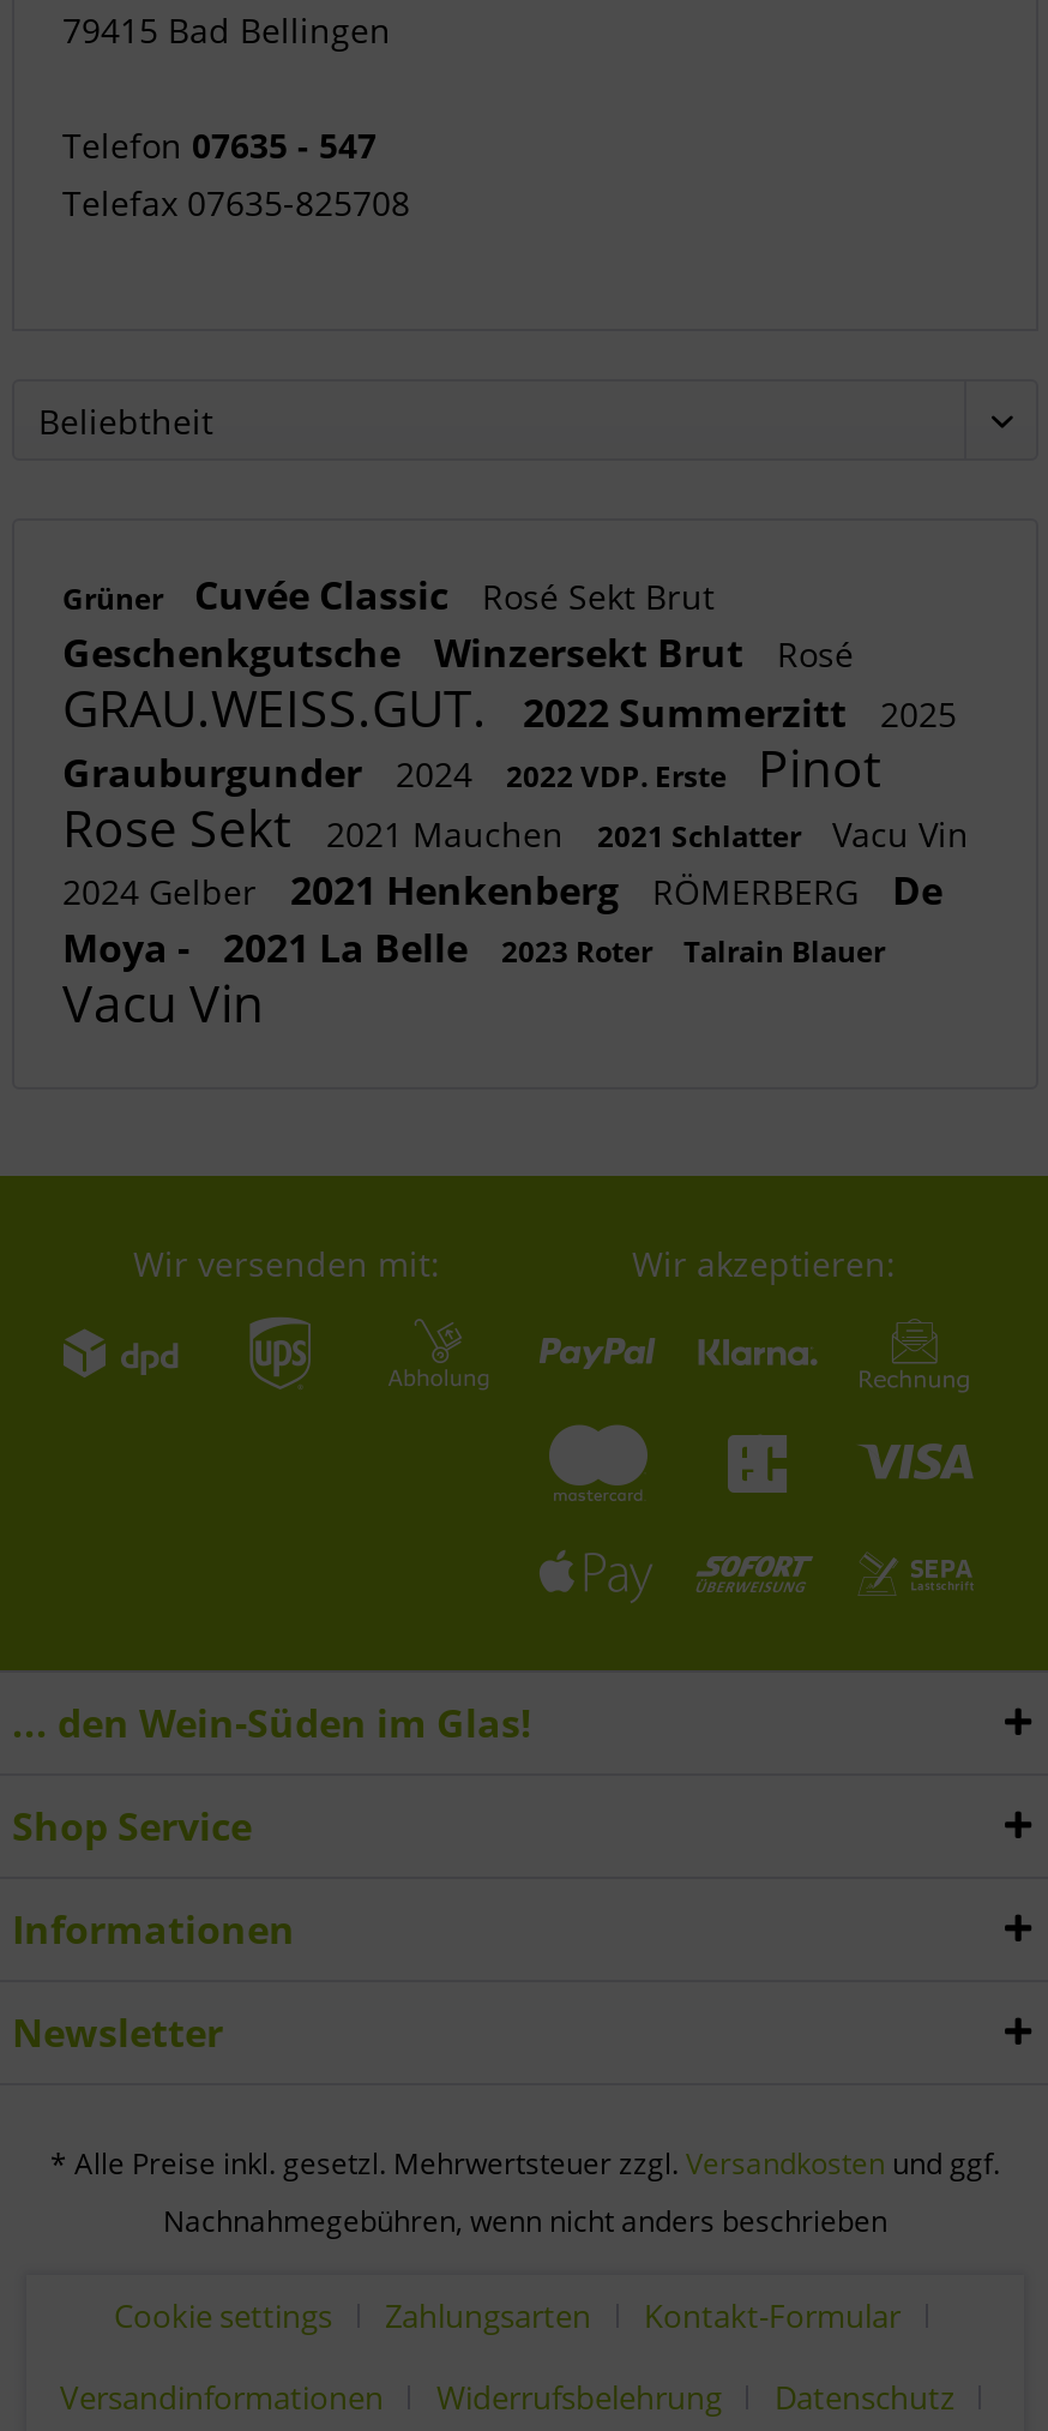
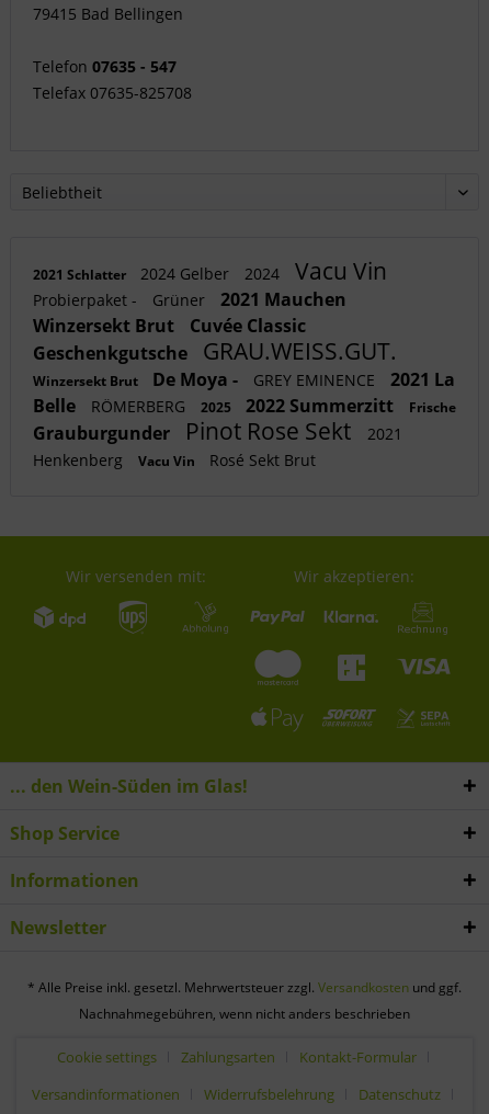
[62,568,969,1036] Grüner Cuvée Classic Rosé Sekt Brut | Geschenkgutsche Winzersekt Brut Rosé | GRAU.WEISS.GUT. 2022 Summerzitt 2025 | Grauburgunder 2024 2022 VDP. Erste Pinot | Rose Sekt 2021 Mauchen 2021 Schlatter Vacu Vin | 2024 Gelber 2021 Henkenberg RÖMERBERG De | Moya - 2021 La Belle 2023 Roter Talrain Blauer | Vacu Vin -> [33,255,456,470] 2021 Schlatter 2024 Gelber 2024 Vacu Vin | Probierpaket - Grüner 2021 Mauchen | Winzersekt Brut Cuvée Classic | Geschenkgutsche GRAU.WEISS.GUT. | Winzersekt Brut De Moya - GREY EMINENCE 2021 La | Belle RÖMERBERG 2025 2022 Summerzitt Frische | Grauburgunder Pinot Rose Sekt 2021 | Henkenberg Vacu Vin Rosé Sekt Brut

